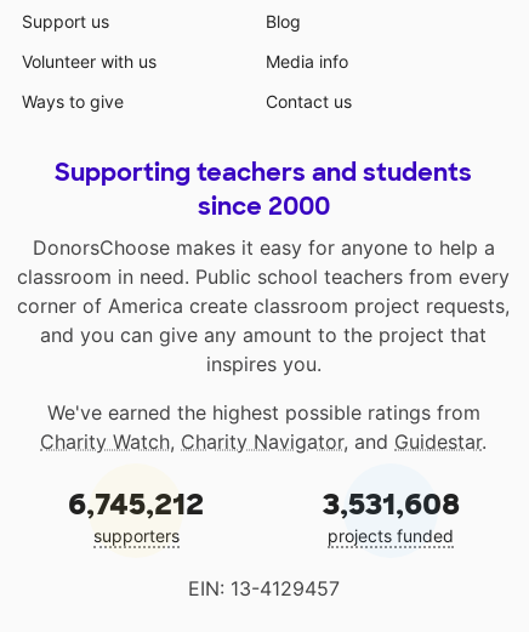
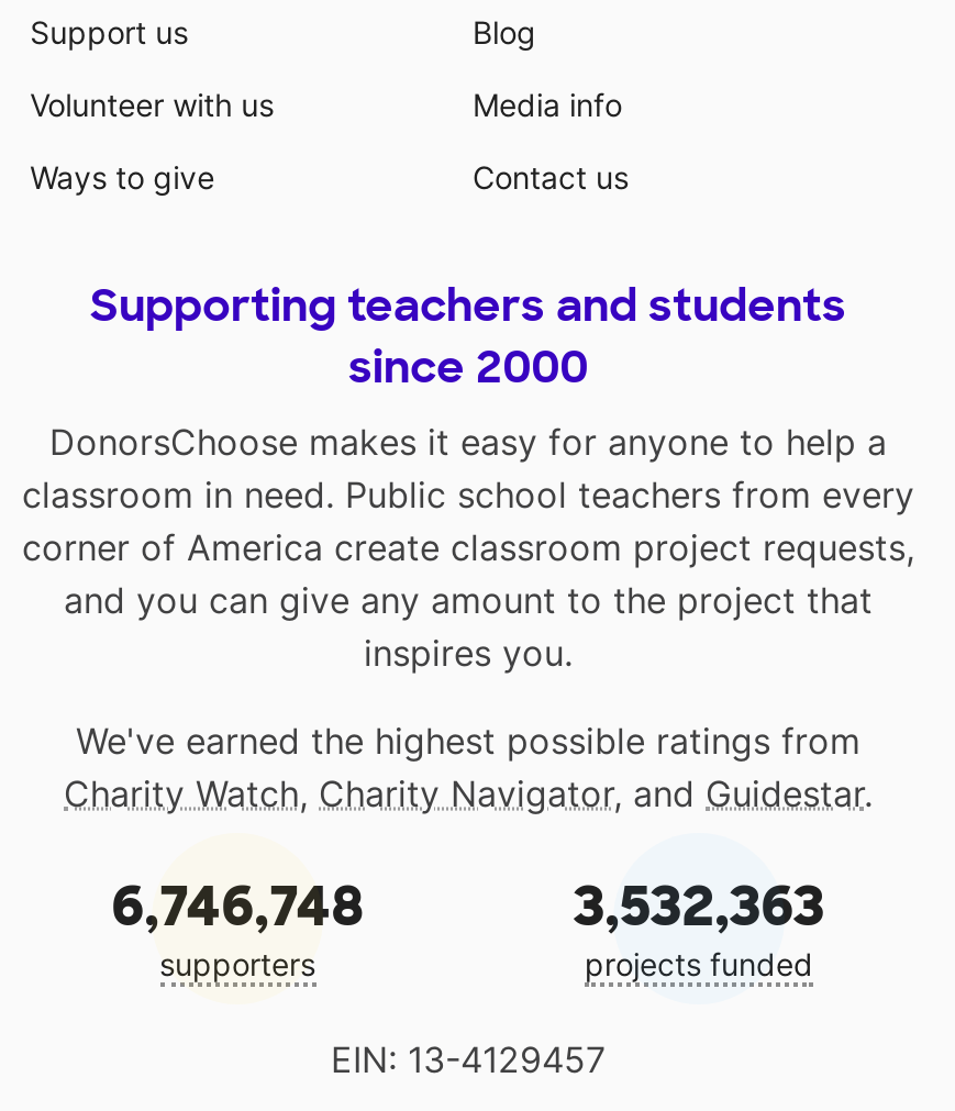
[68,485,204,523] 6,745,212 -> [111,873,364,941] 6,746,748
[322,485,459,523] 3,531,608 -> [574,873,824,941] 3,532,363

